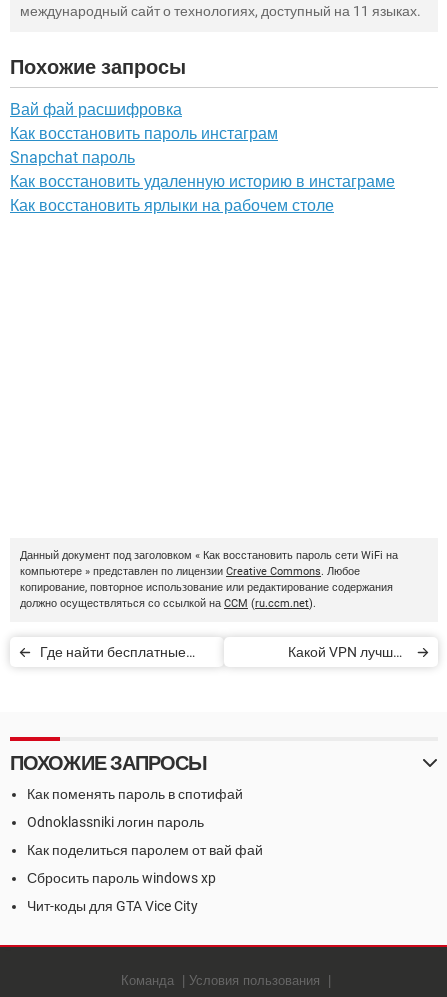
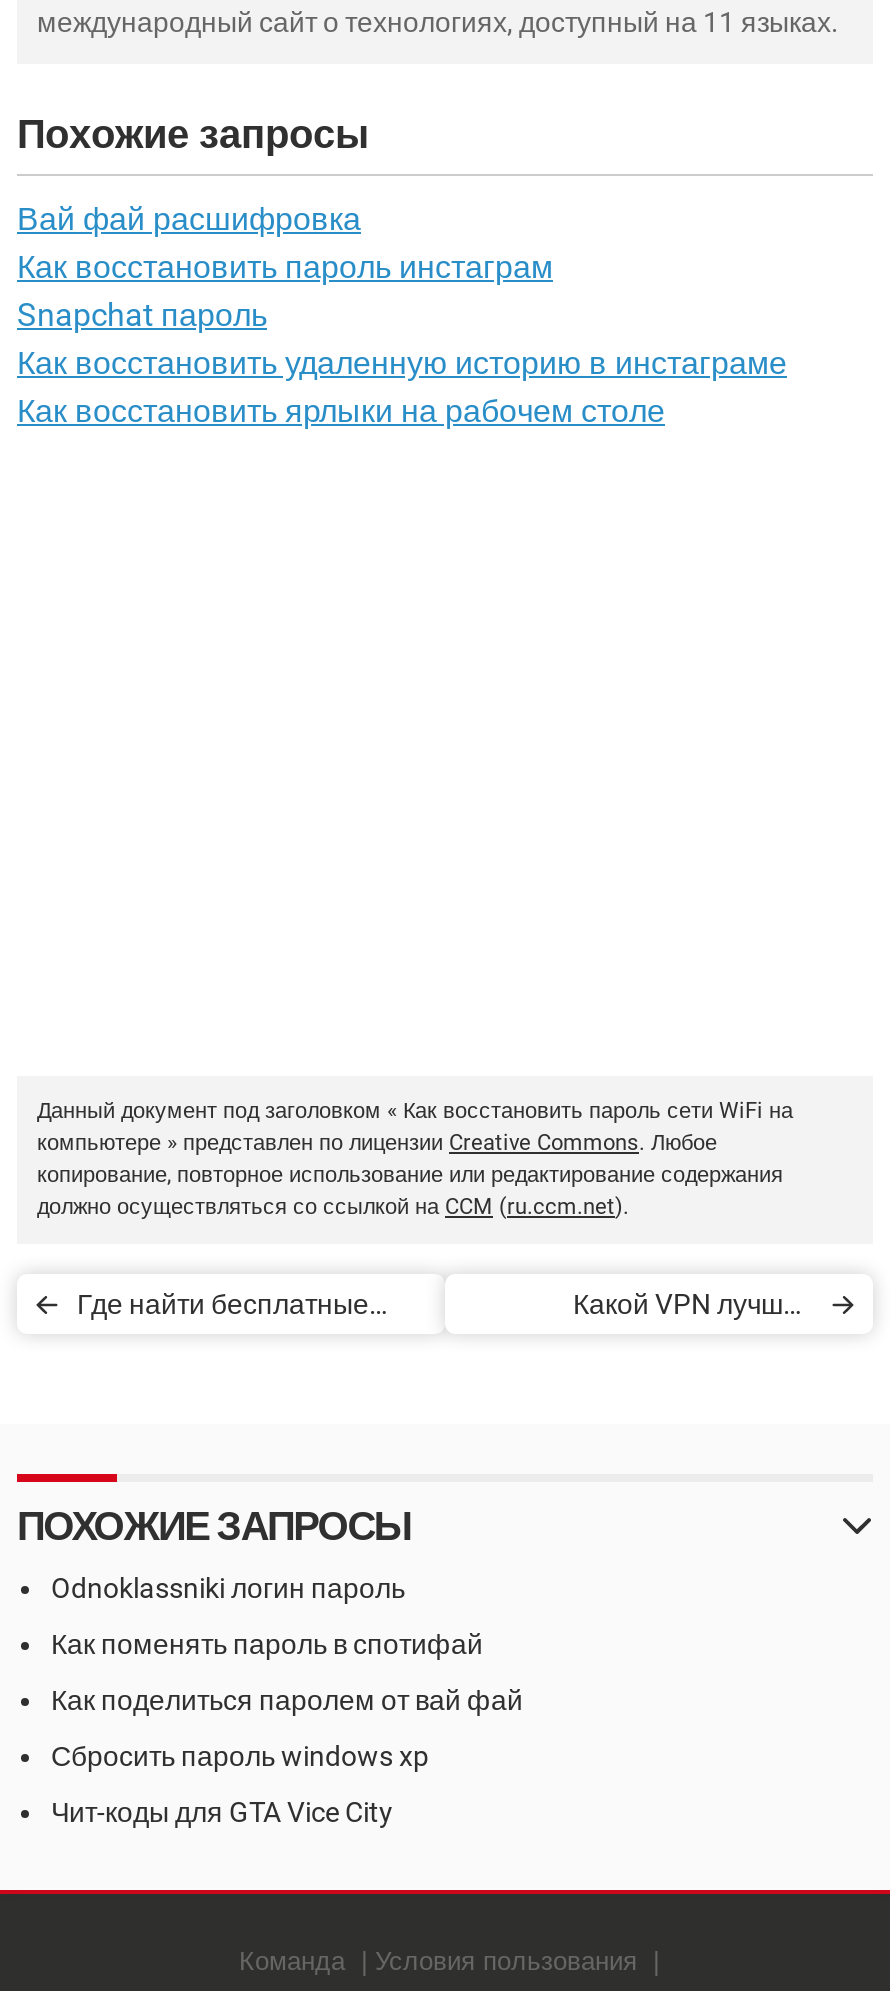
moved [27,786,243,802] -> [51,1628,483,1660]: Как поменять пароль в спотифай
moved [27,814,204,830] -> [51,1572,405,1604]: Odnoklassniki логин пароль

